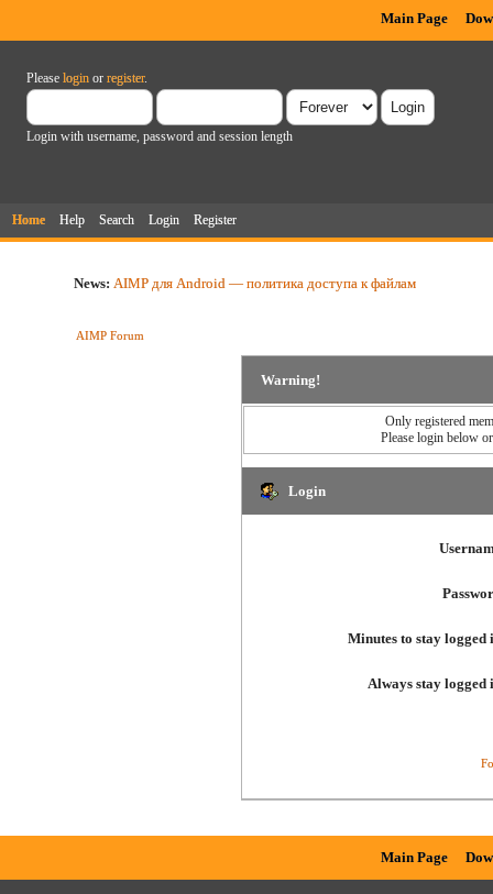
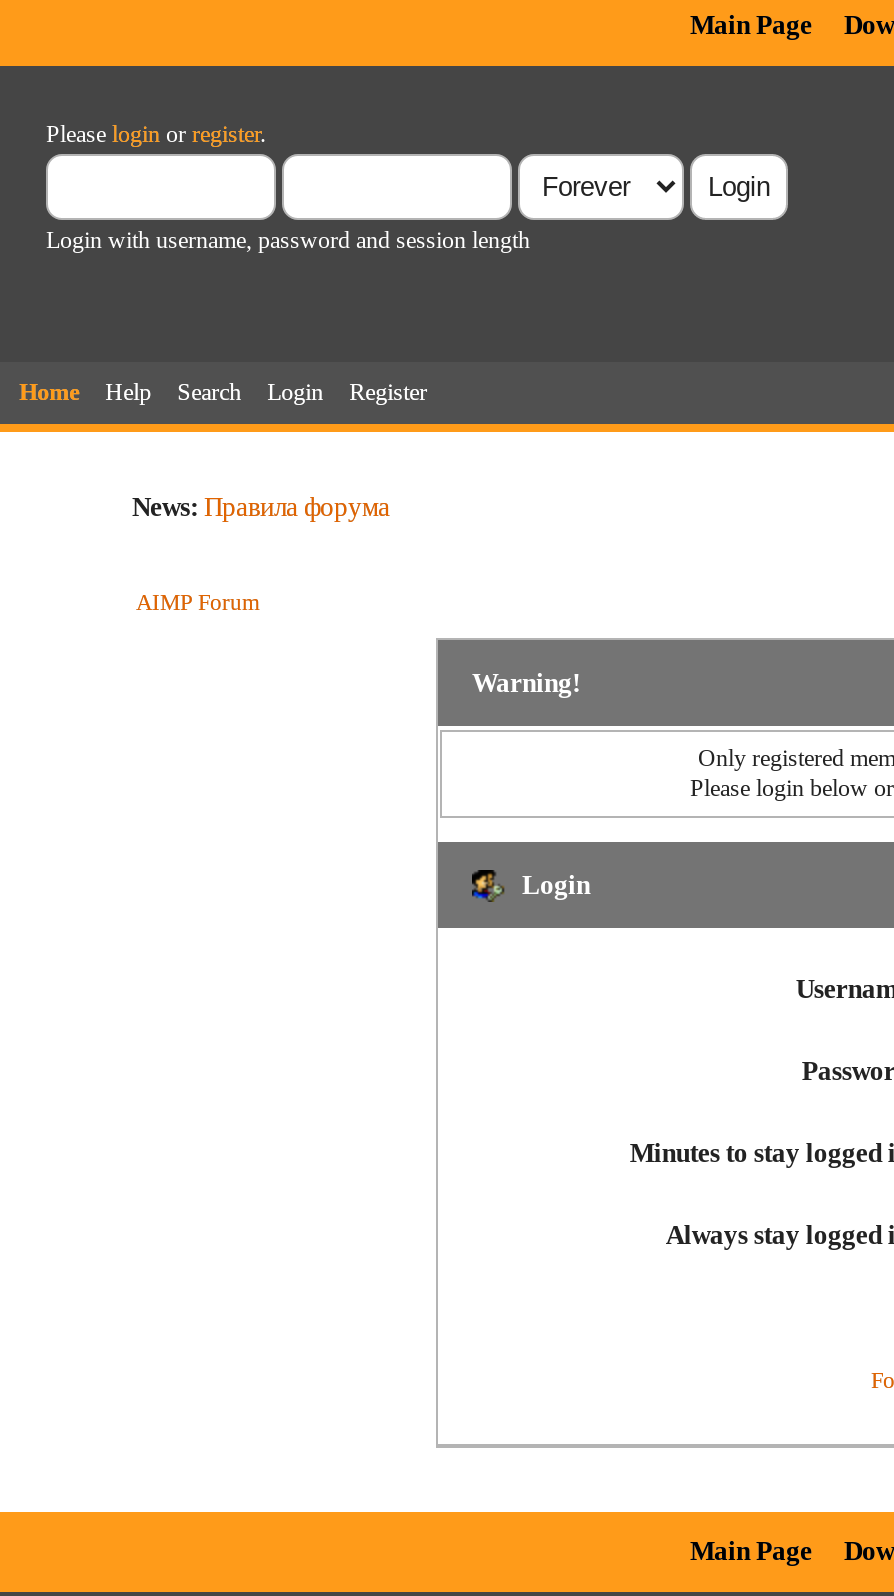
[74,275,416,291] News: AIMP для Android — политика доступа к файлам -> [132,492,390,522] News: Правила форума

